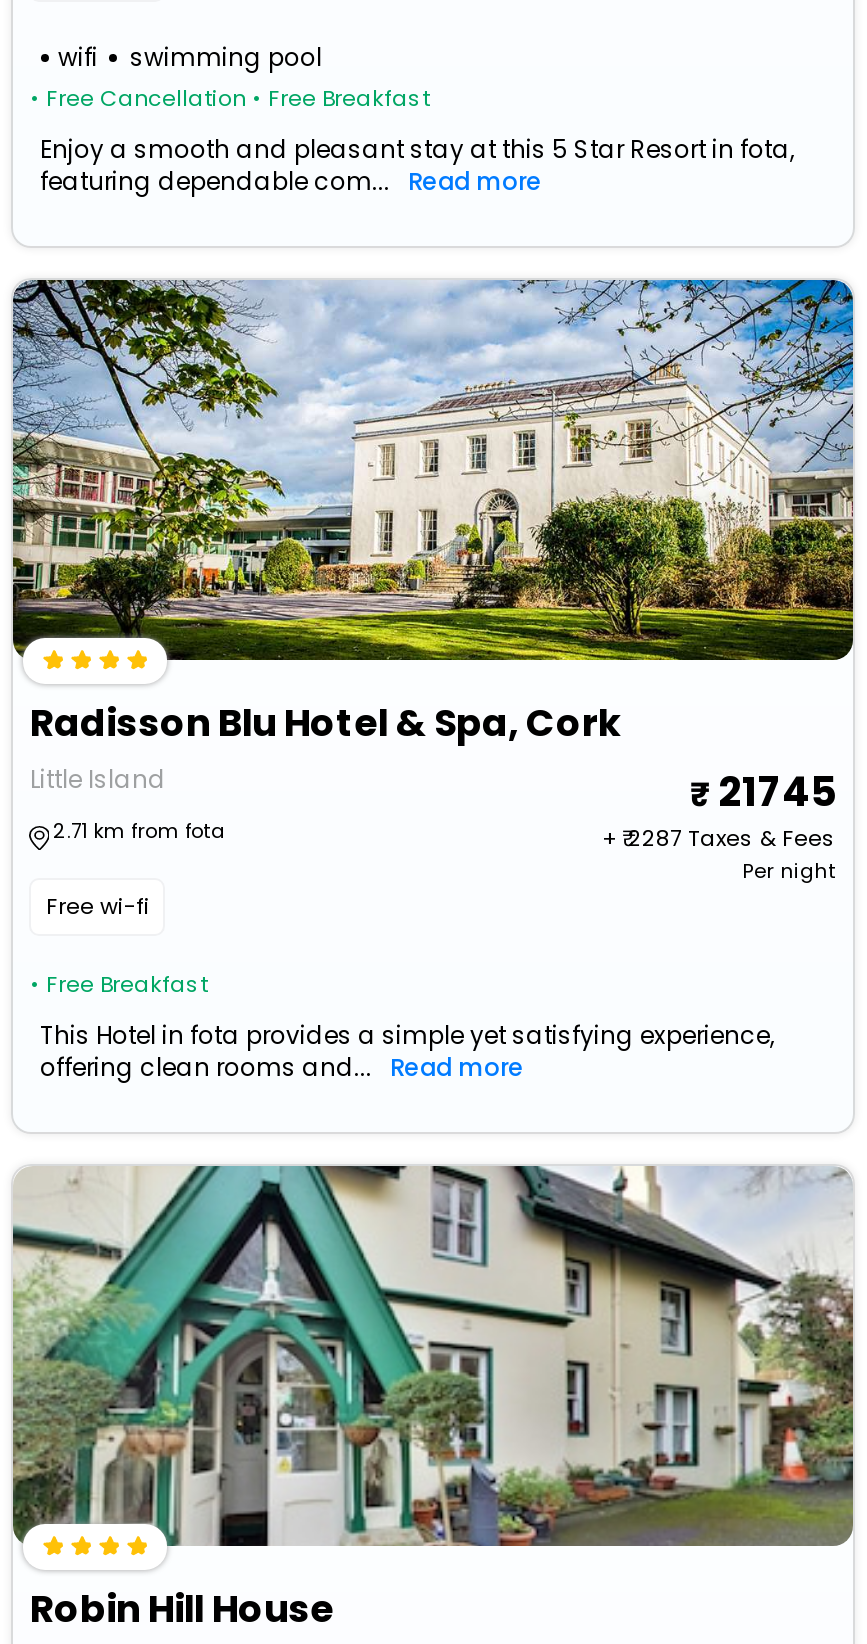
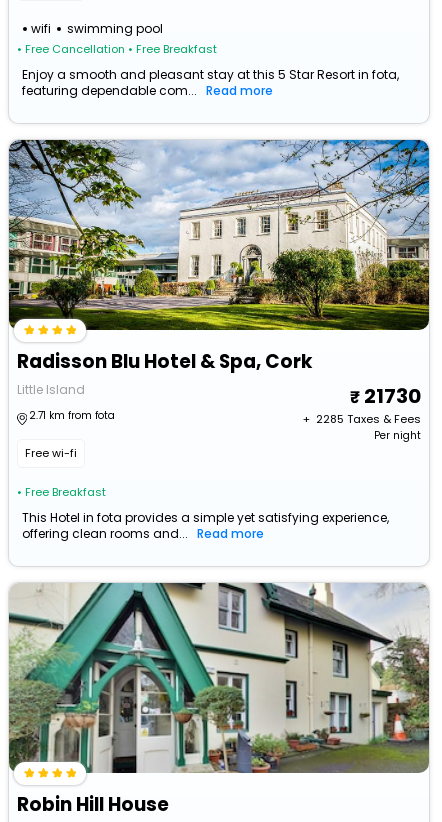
[718,765,836,821] 21745 -> [363,382,420,410] 21730
[602,823,836,855] + ₹2287 Taxes & Fees -> [302,411,420,427] + ₹2285 Taxes & Fees

